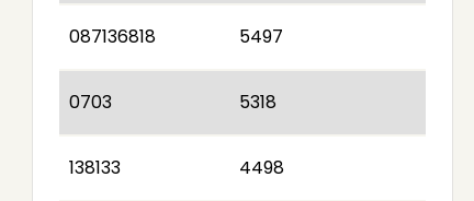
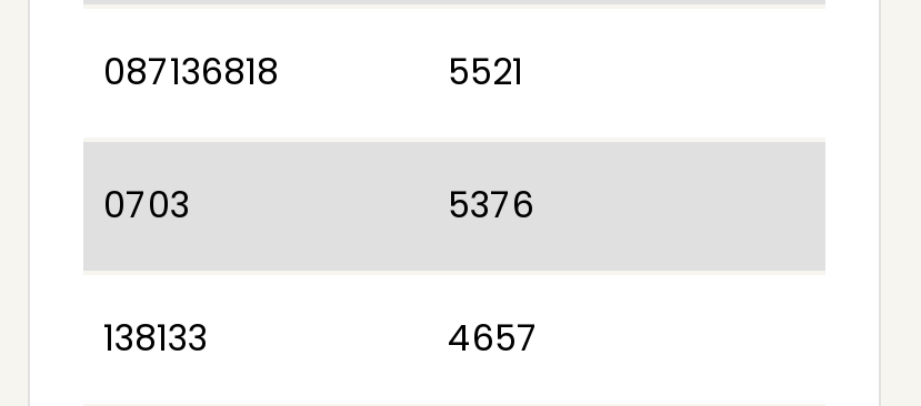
[239,24,283,49] 5497 -> [448,47,523,98] 5521
[239,90,276,115] 5318 -> [448,180,534,231] 5376
[239,155,284,180] 4498 -> [448,313,539,364] 4657

